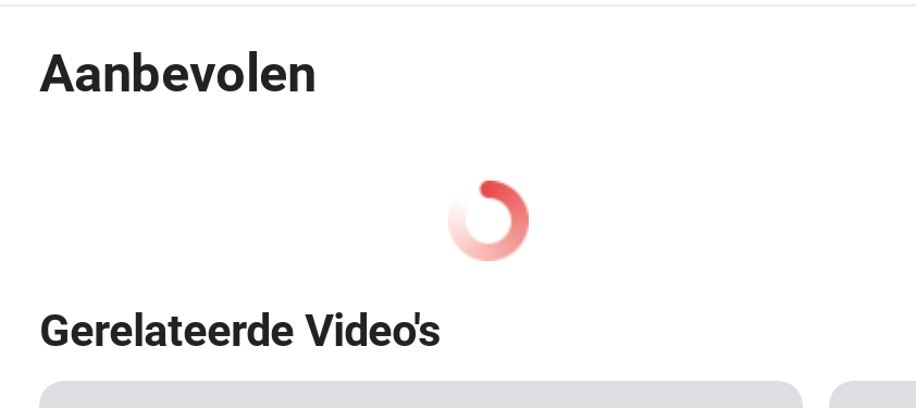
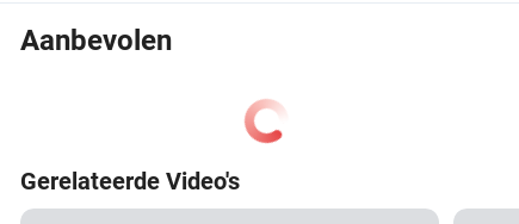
[450,181,531,259] [image] -> [245,100,289,143] [image]

